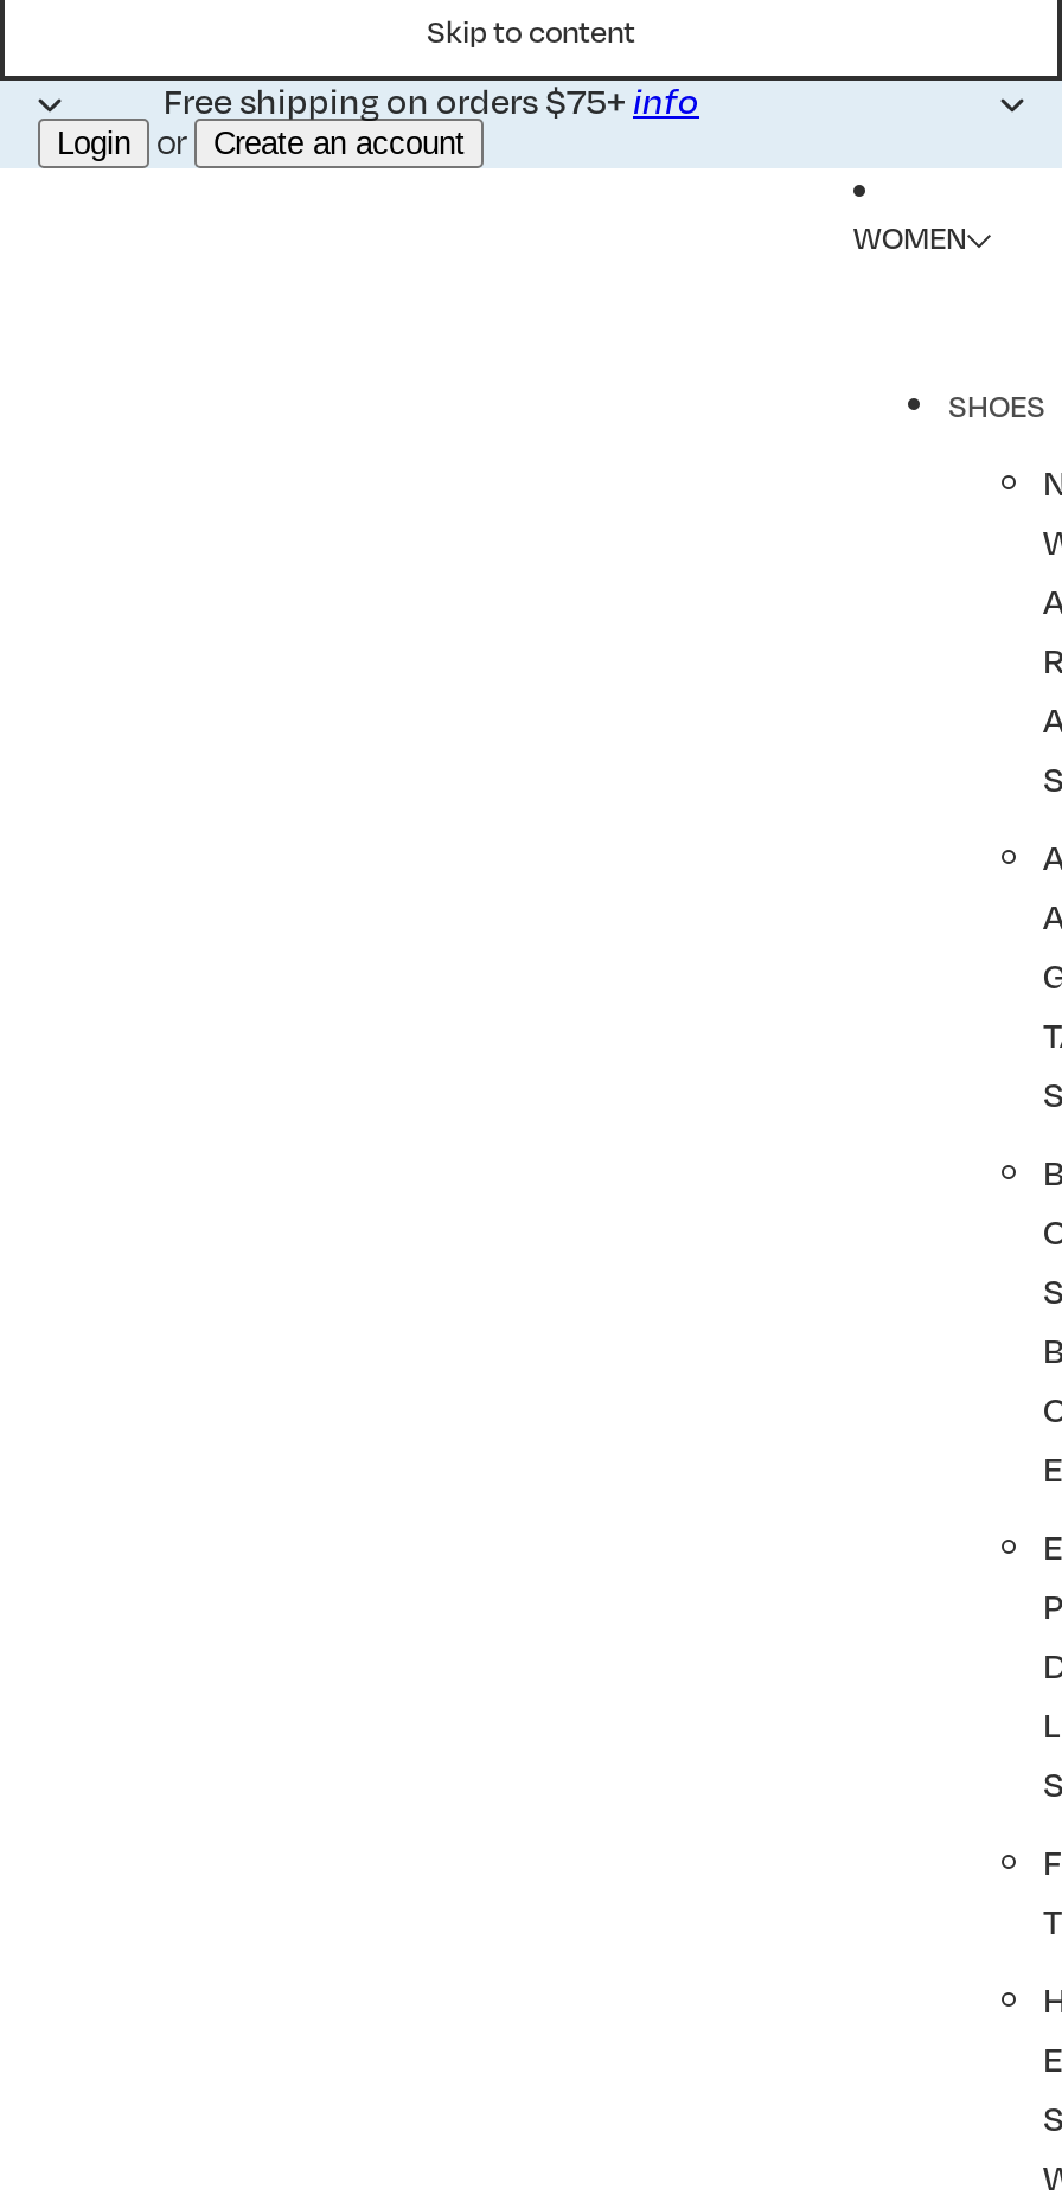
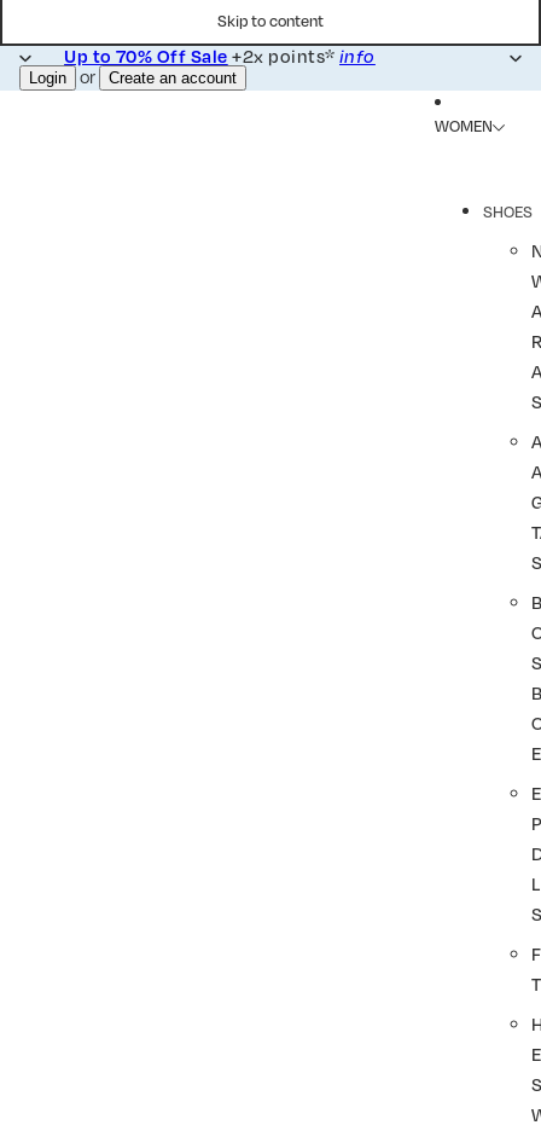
[164,78,699,121] Free shipping on orders $75+info -> [64,45,375,66] Up to 70% Off Sale+2x points*info

